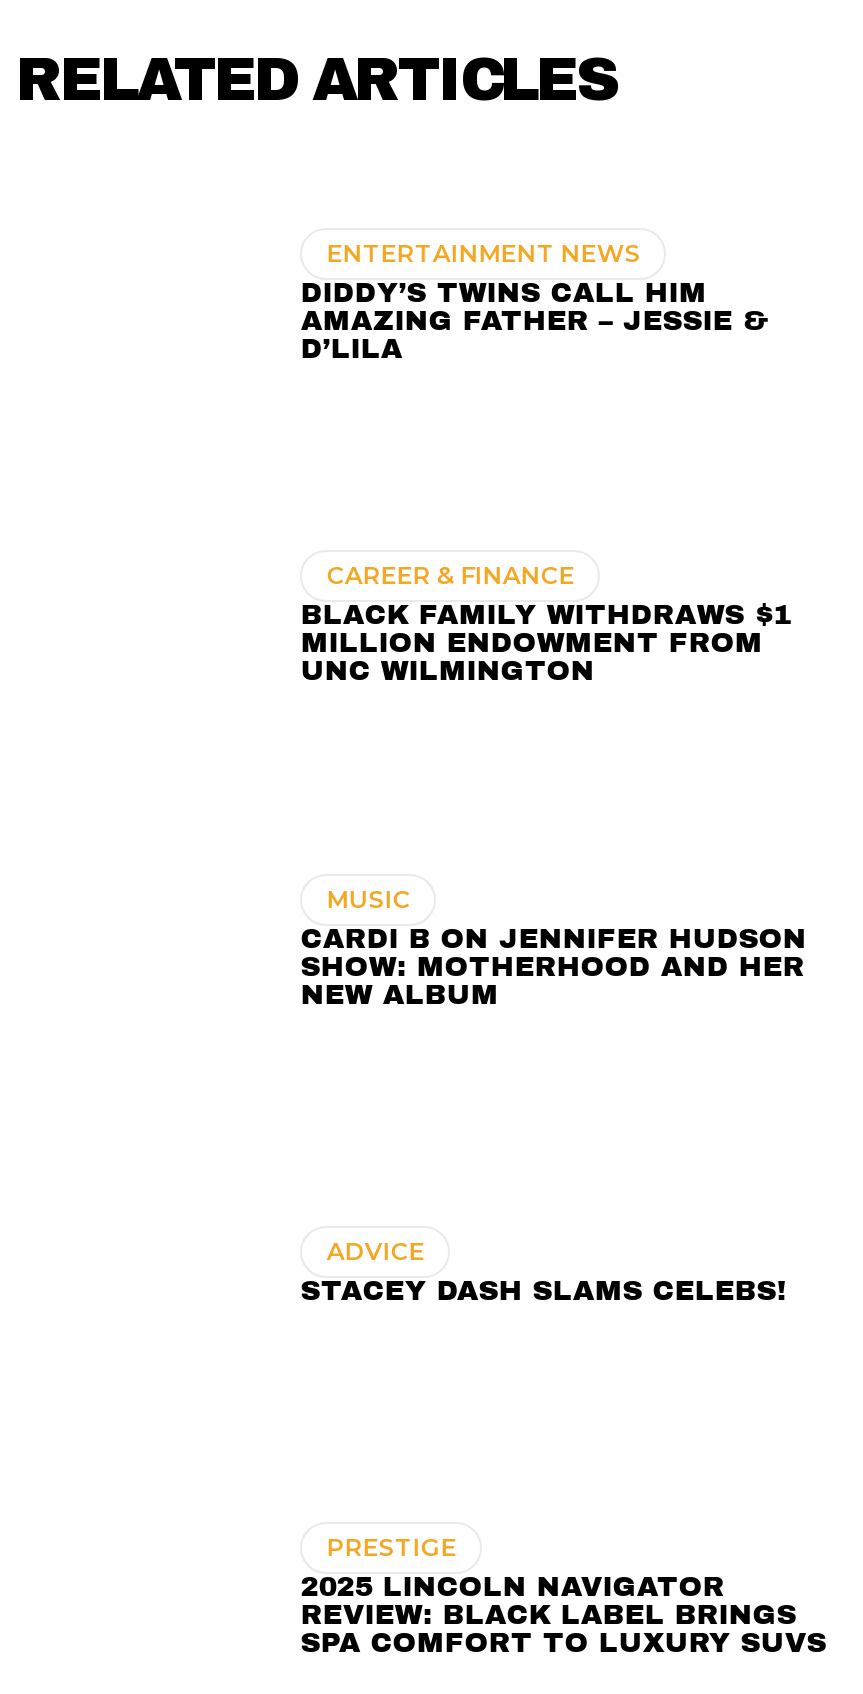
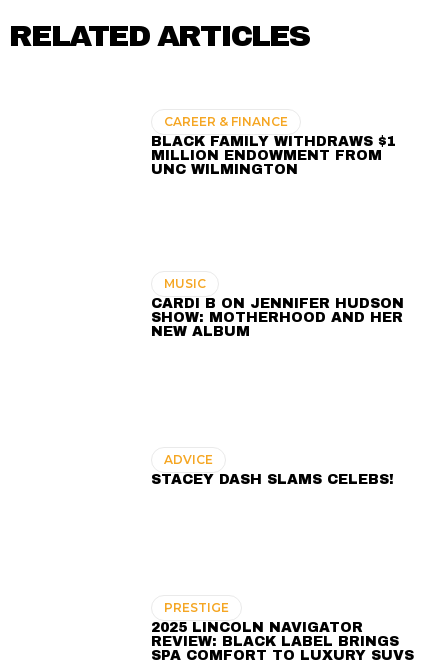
[301,237,769,363] ENTERTAINMENT NEWS | DIDDY’S TWINS CALL HIM | AMAZING FATHER – JESSIE & | D’LILA -> none

